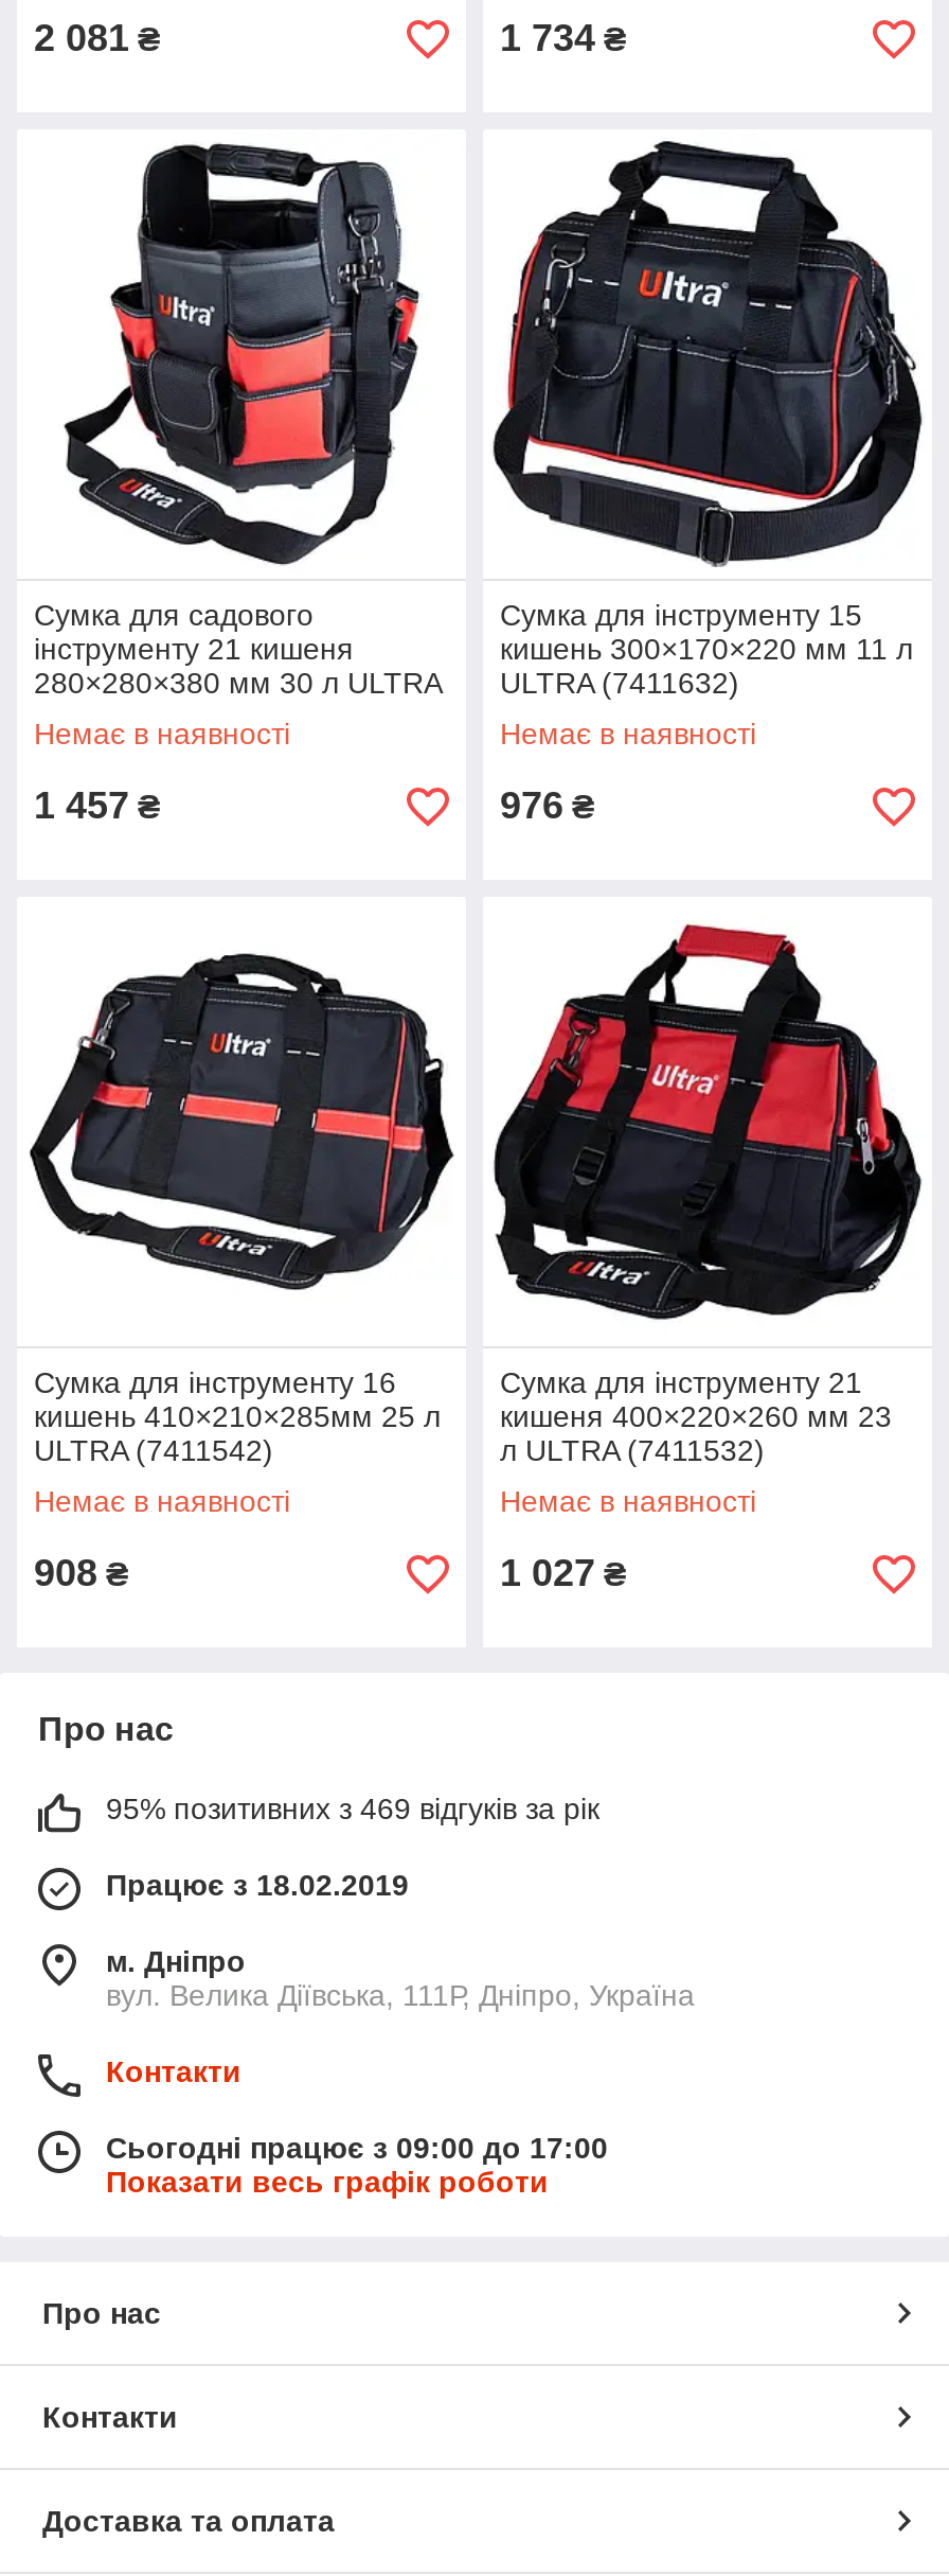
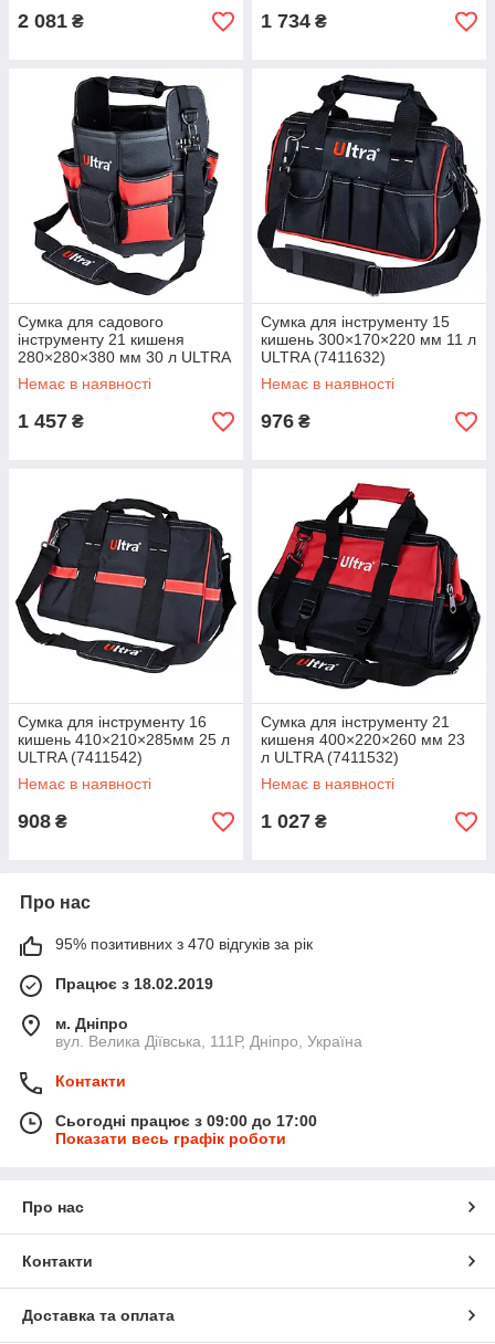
[106,1792,599,1825] 95% позитивних з 469 відгуків за рік -> [55,935,313,953] 95% позитивних з 470 відгуків за рік

